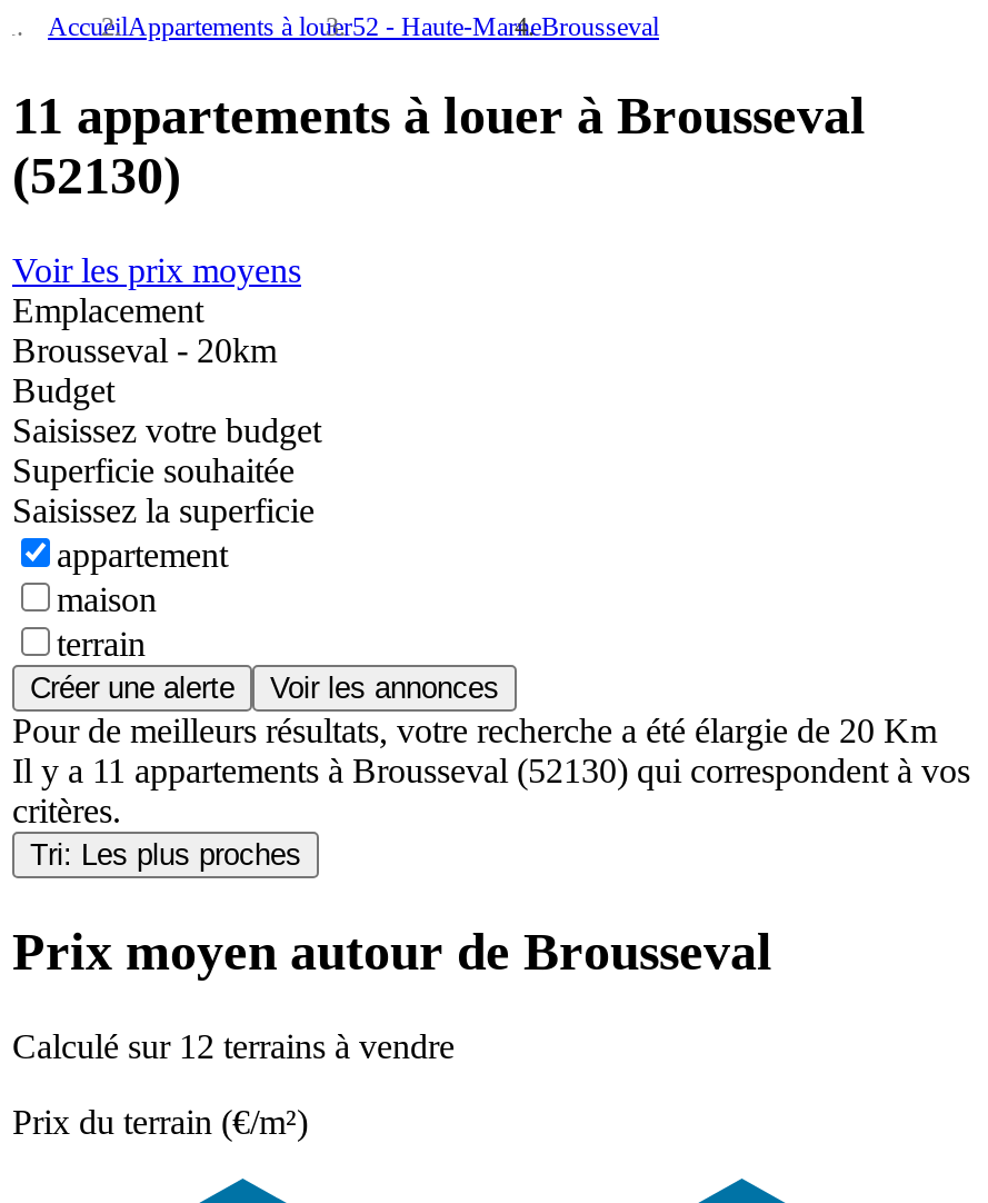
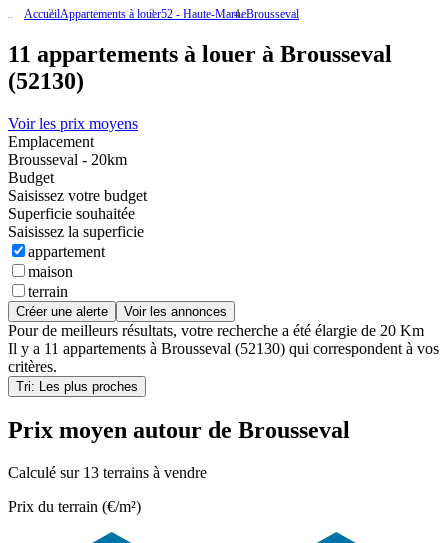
[12,1027,455,1065] Calculé sur 12 terrains à vendre -> [8,464,207,481] Calculé sur 13 terrains à vendre

